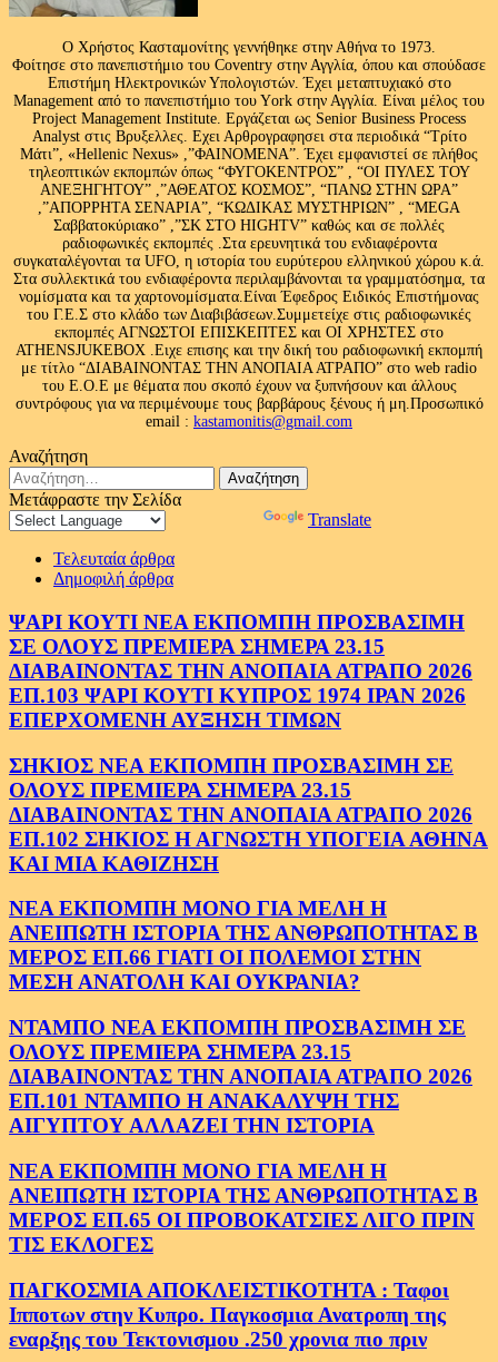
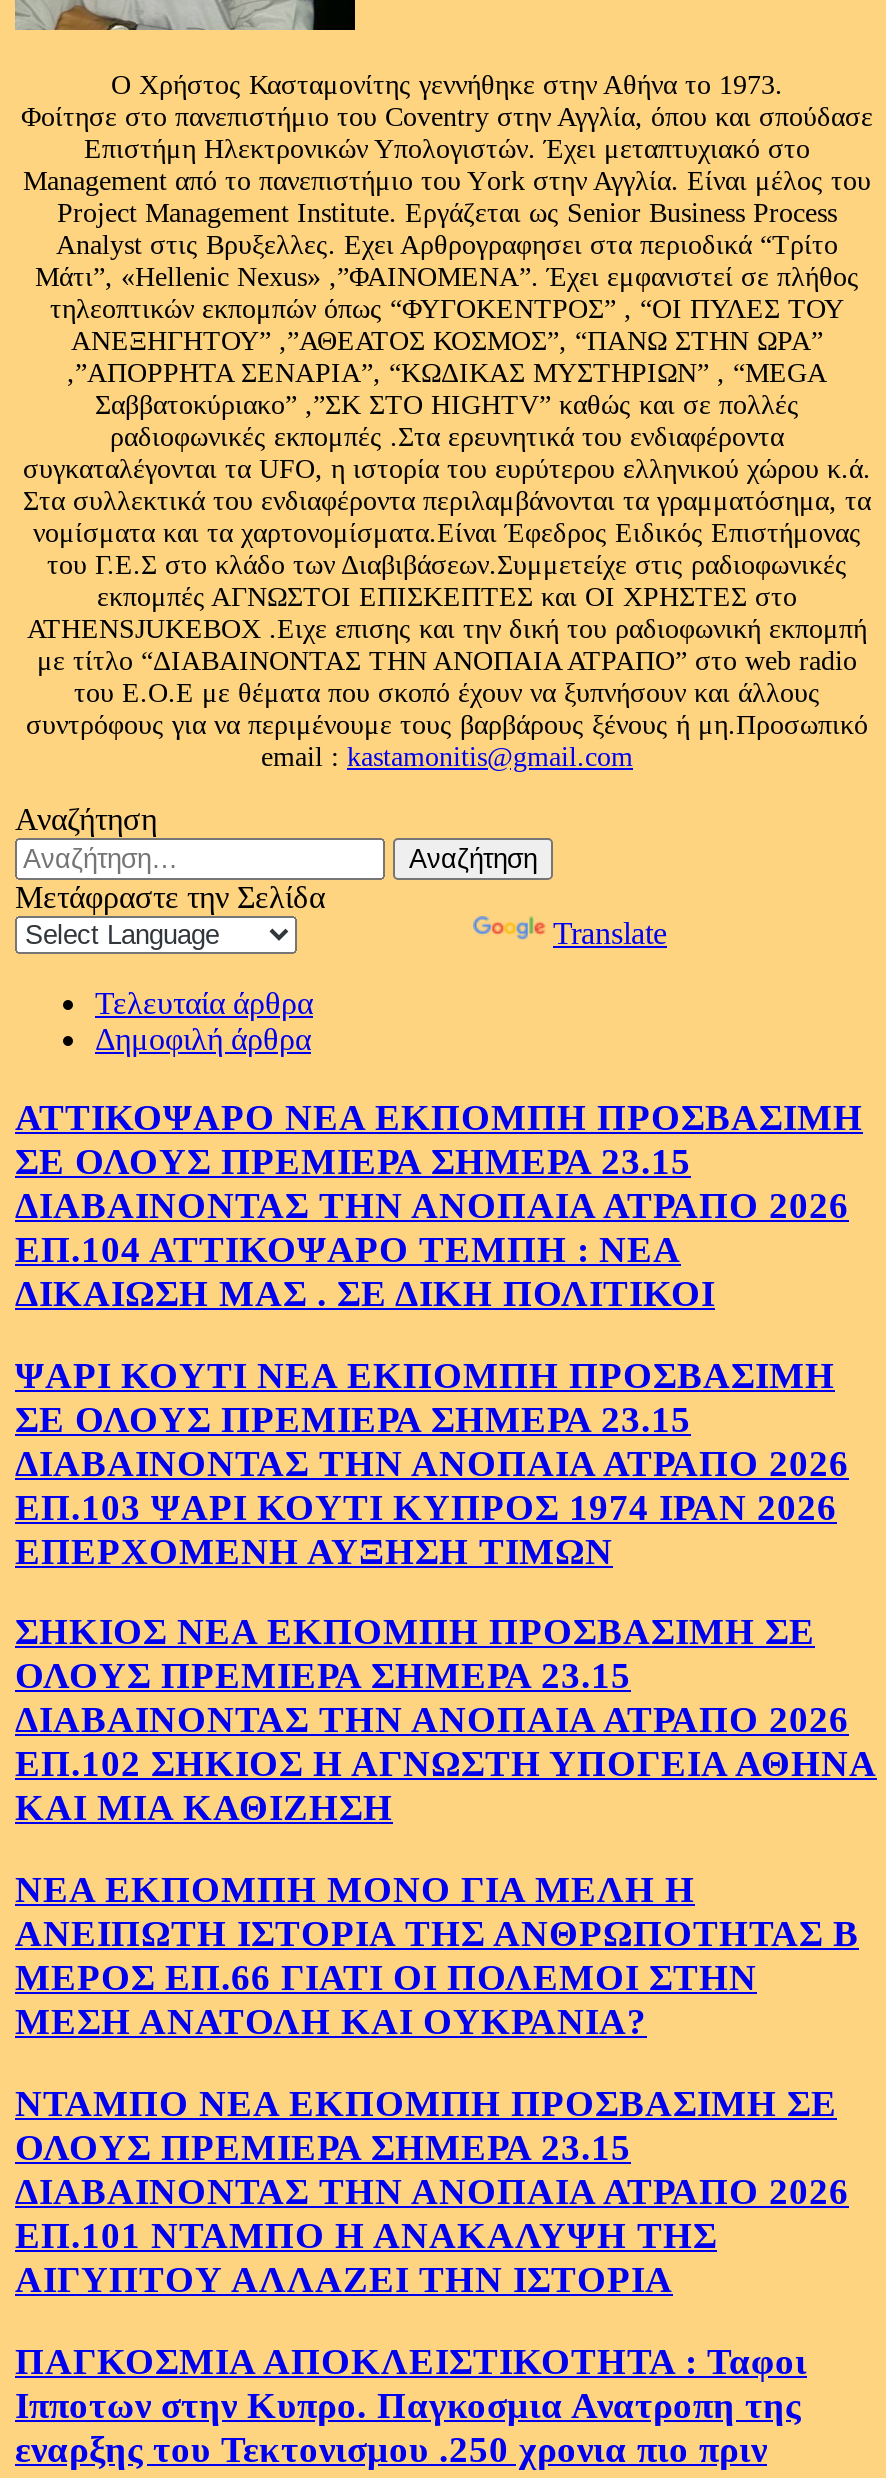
none -> [15,1096,863,1314] ΑΤΤΙΚΟΨΑΡΟ ΝΕΑ ΕΚΠΟΜΠΗ ΠΡΟΣΒΑΣΙΜΗ | ΣΕ ΟΛΟΥΣ ΠΡΕΜΙΕΡΑ ΣΗΜΕΡΑ 23.15 | ΔΙΑΒΑΙΝΟΝΤΑΣ ΤΗΝ ΑΝΟΠΑΙΑ ΑΤΡΑΠΟ 2026 | ΕΠ.104 ΑΤΤΙΚΟΨΑΡΟ ΤΕΜΠΗ : ΝΕΑ | ΔΙΚΑΙΩΣΗ ΜΑΣ . ΣΕ ΔΙΚΗ ΠΟΛΙΤΙΚΟΙ
moved [9,610,488,1137] -> [15,1353,877,2300]: ΨΑΡΙ ΚΟΥΤΙ ΝΕΑ ΕΚΠΟΜΠΗ ΠΡΟΣΒΑΣΙΜΗ | ΣΕ ΟΛΟΥΣ ΠΡΕΜΙΕΡΑ ΣΗΜΕΡΑ 23.15 | ΔΙΑΒΑΙΝΟΝΤΑΣ ΤΗΝ ΑΝΟΠΑΙΑ ΑΤΡΑΠΟ 2026 | ... | ΕΠ.101 ΝΤΑΜΠΟ Η ΑΝΑΚΑΛΥΨΗ ΤΗΣ | ΑΙΓΥΠΤΟΥ ΑΛΛΑΖΕΙ ΤΗΝ ΙΣΤΟΡΙΑ
[9,1159,478,1256] ΝΕΑ ΕΚΠΟΜΠΗ ΜΟΝΟ ΓΙΑ ΜΕΛΗ Η | ΑΝΕΙΠΩΤΗ ΙΣΤΟΡΙΑ ΤΗΣ ΑΝΘΡΩΠΟΤΗΤΑΣ Β | ΜΕΡΟΣ ΕΠ.65 ΟΙ ΠΡΟΒΟΚΑΤΣΙΕΣ ΛΙΓΟ ΠΡΙΝ | ΤΙΣ ΕΚΛΟΓΕΣ -> none

